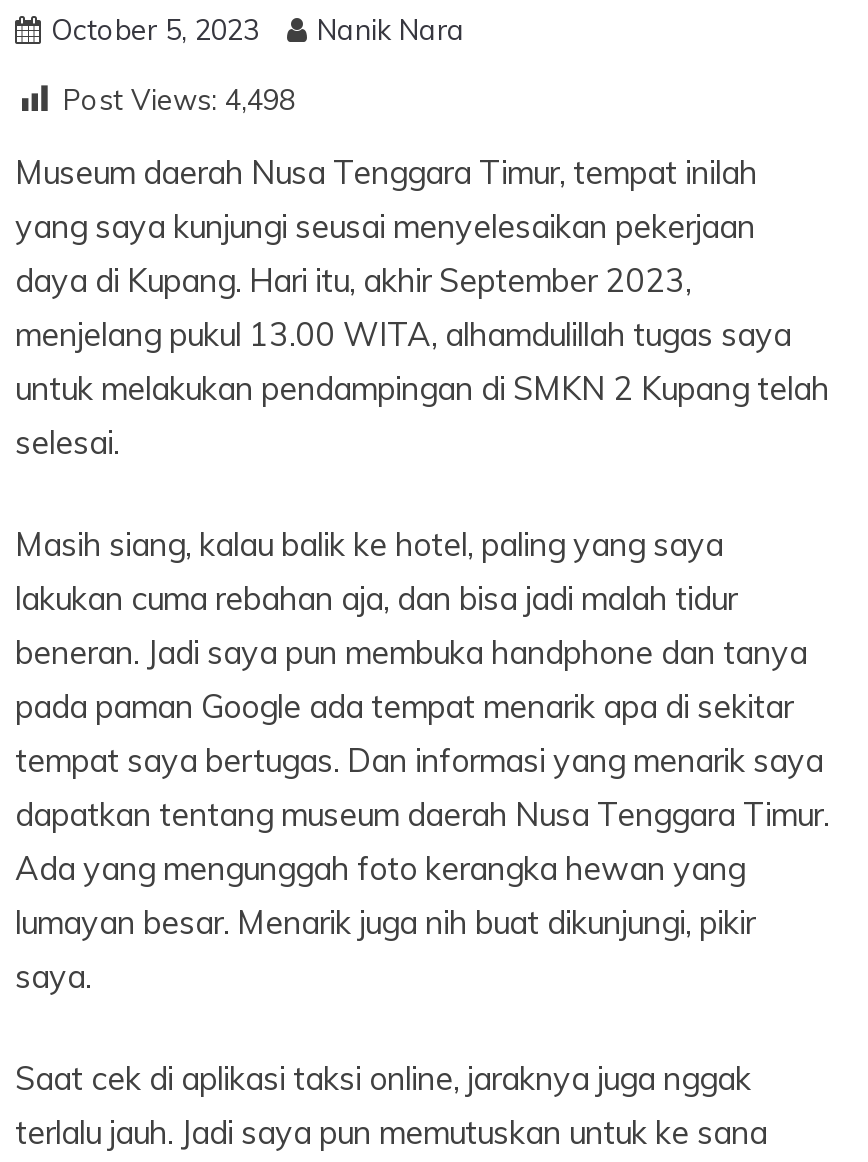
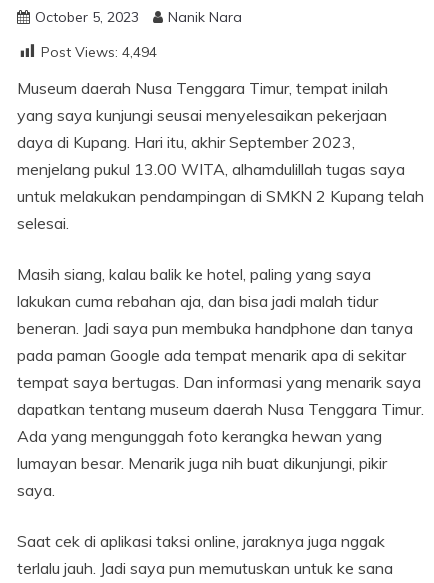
[63,82,295,118] Post Views: 4,498 -> [41,43,157,61] Post Views: 4,494

